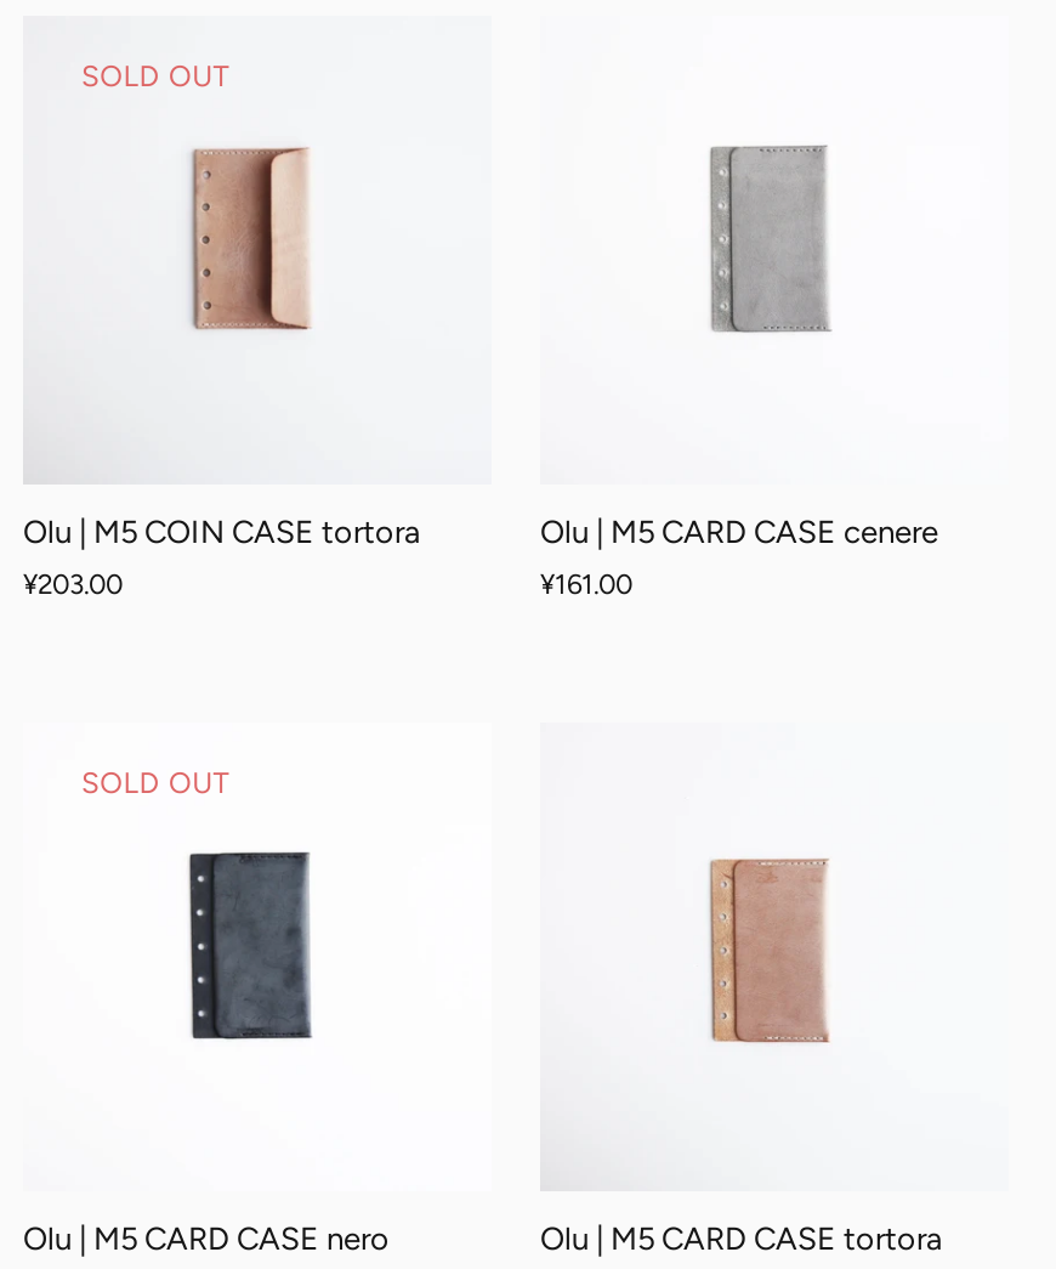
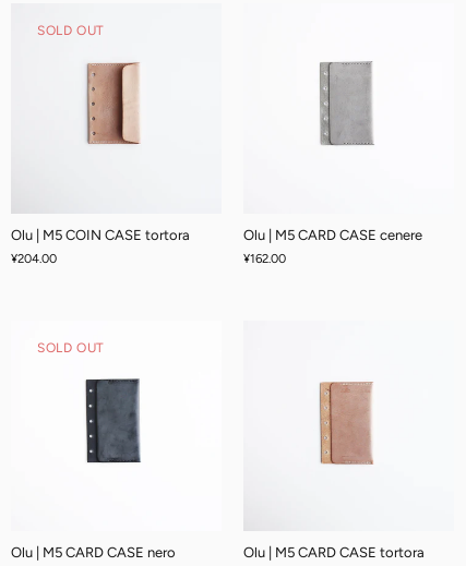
[23,568,123,602] ¥203.00 -> [11,251,57,266] ¥204.00
[540,568,632,602] ¥161.00 -> [243,251,286,266] ¥162.00

